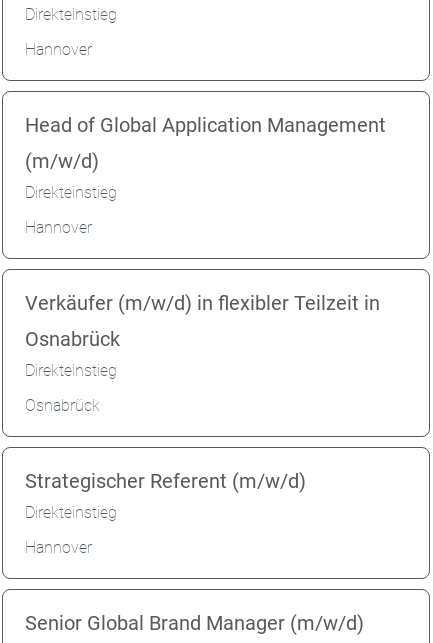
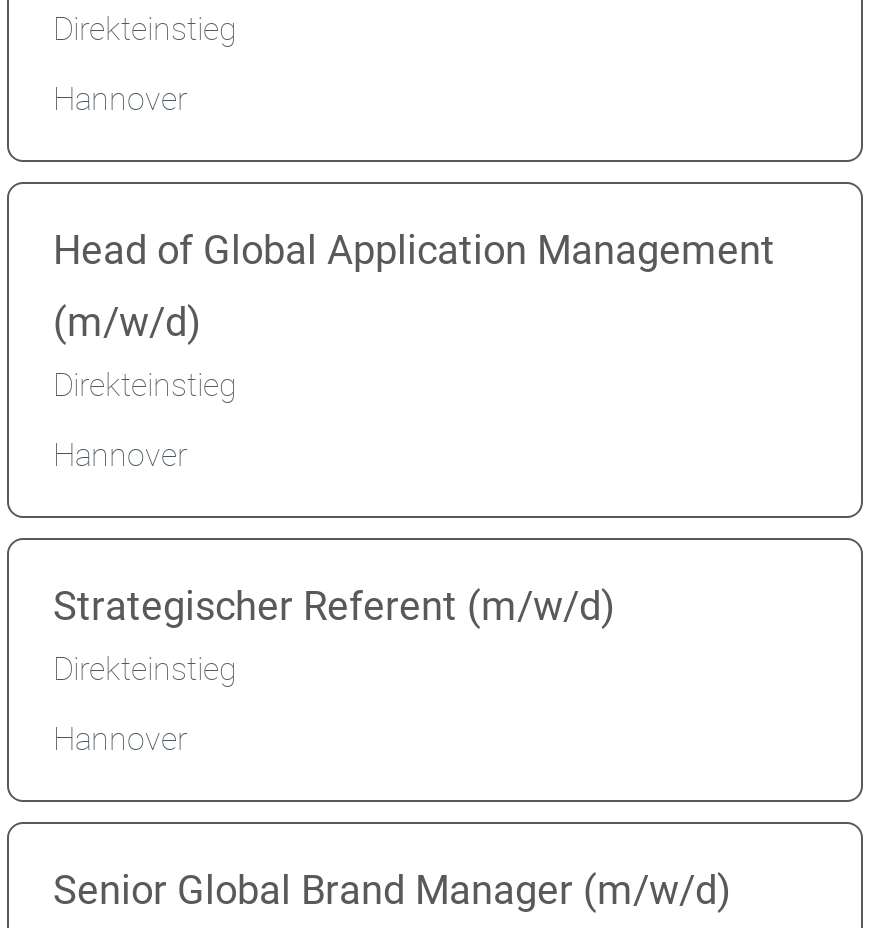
[25,291,380,415] Verkäufer (m/w/d) in flexibler Teilzeit in | Osnabrück | Direkteinstieg | Osnabrück -> none

